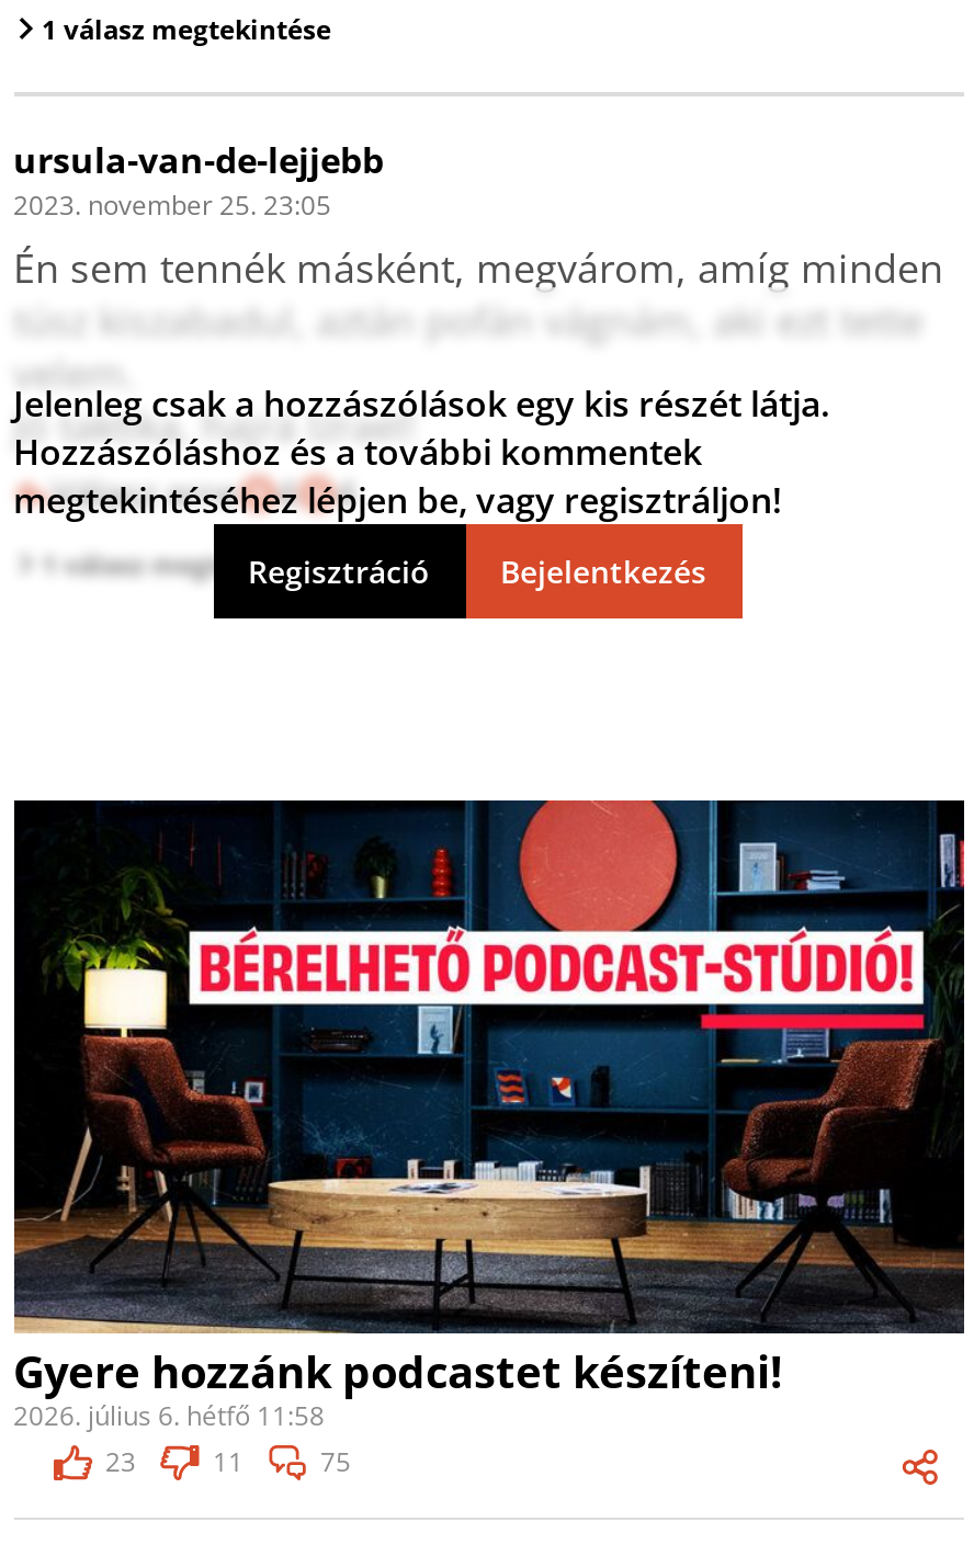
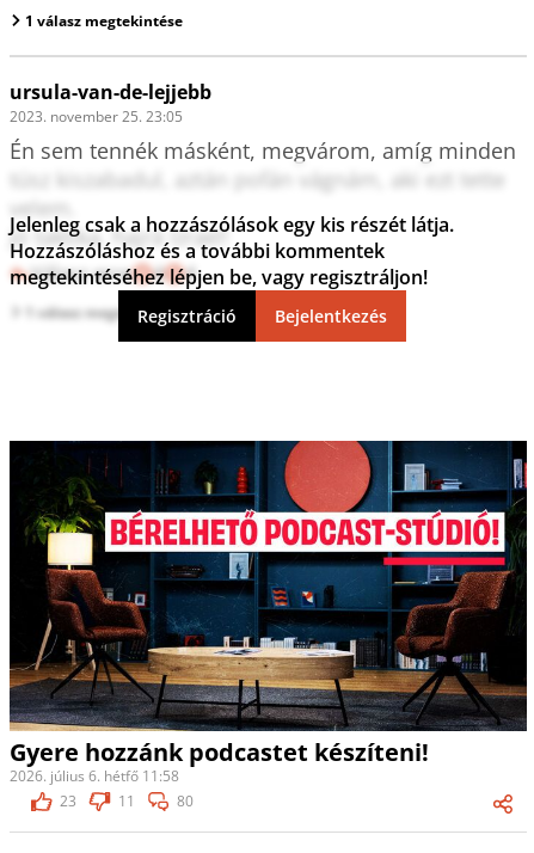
[320,1444,351,1481] 75 -> [176,791,193,812] 80

